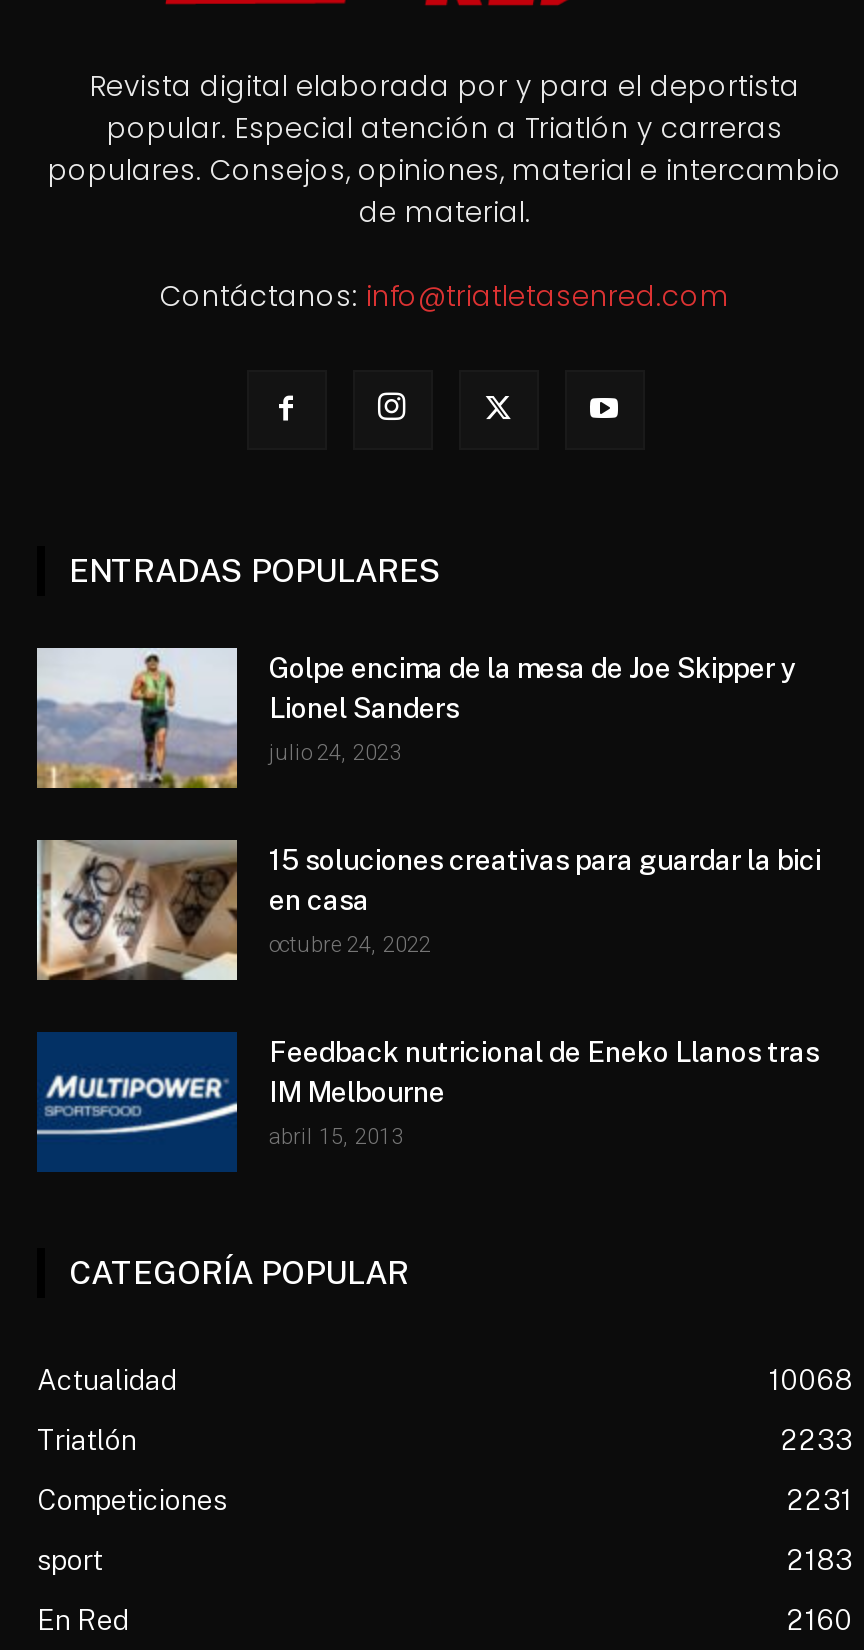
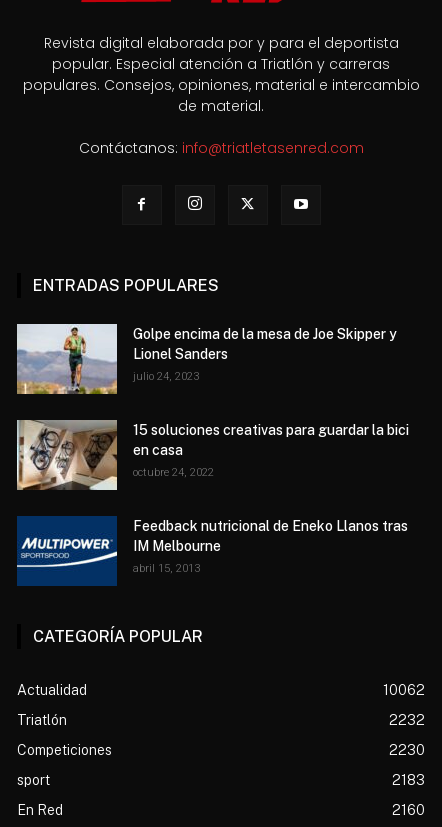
[769,1364,853,1396] 10068 -> [383,682,425,698] 10062
[781,1424,853,1456] 2233 -> [389,712,425,728] 2232
[787,1484,853,1516] 2231 -> [389,742,425,758] 2230

